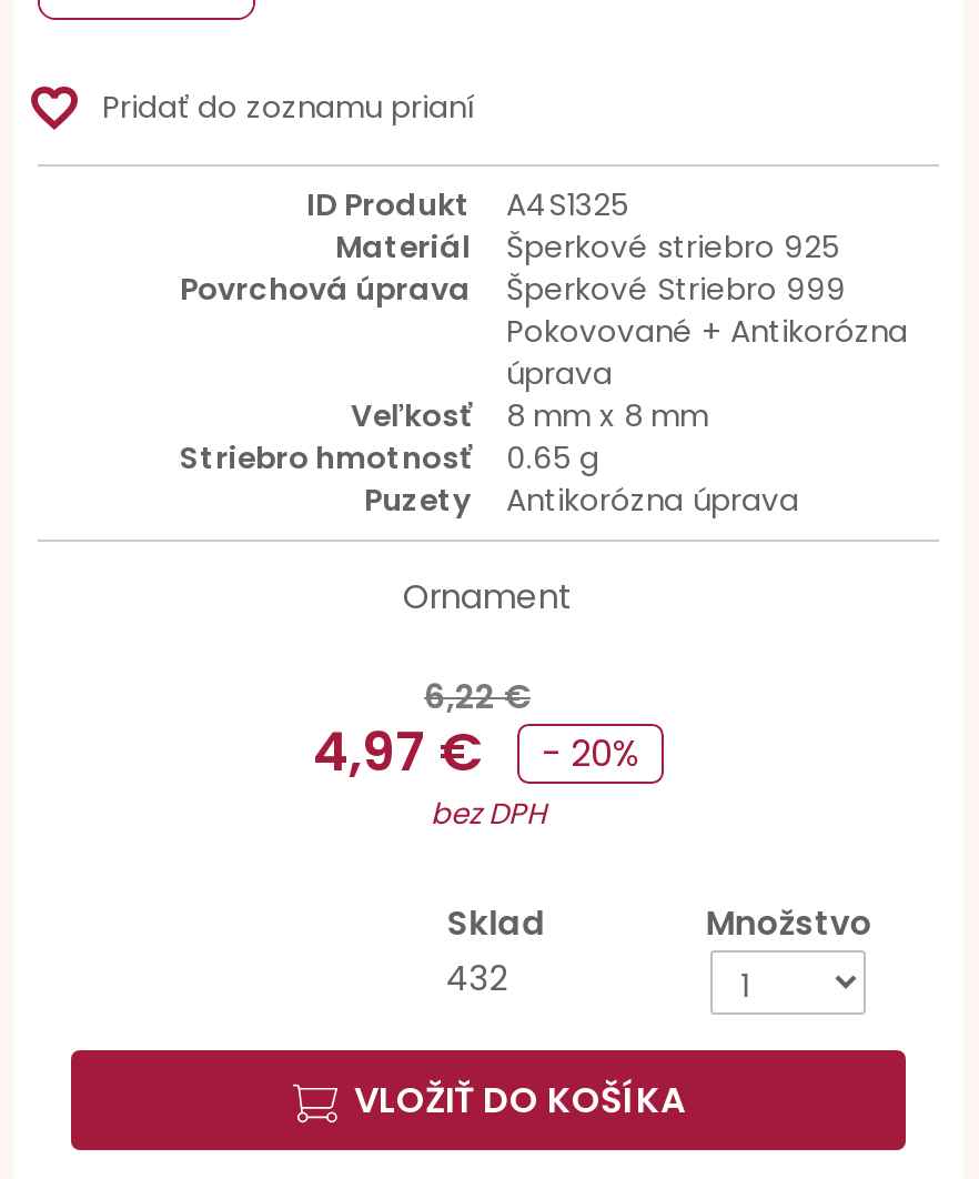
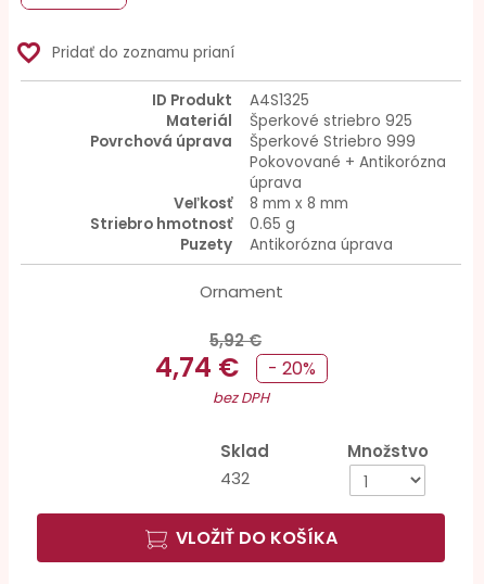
[424,673,531,719] 6,22 € -> [209,329,262,352] 5,92 €
[313,715,639,788] 4,97 € - 20% -> [155,350,315,385] 4,74 € - 20%

